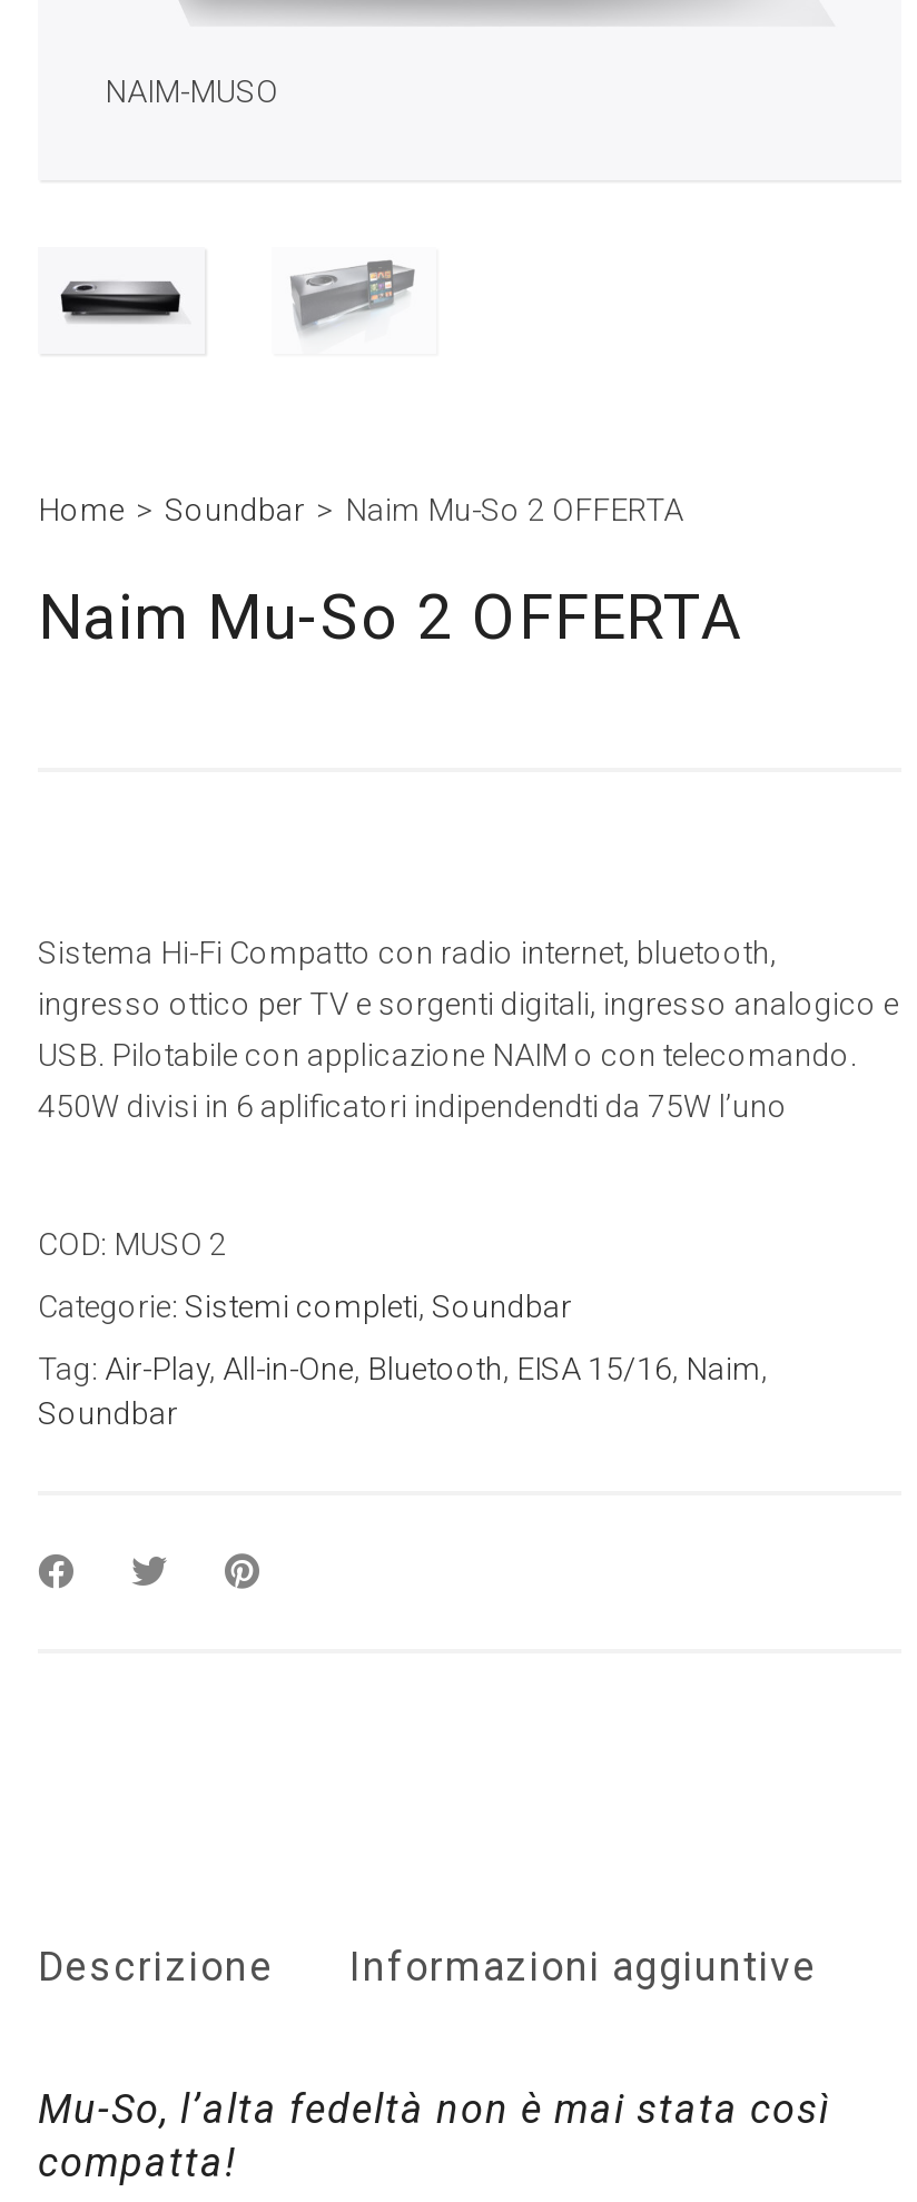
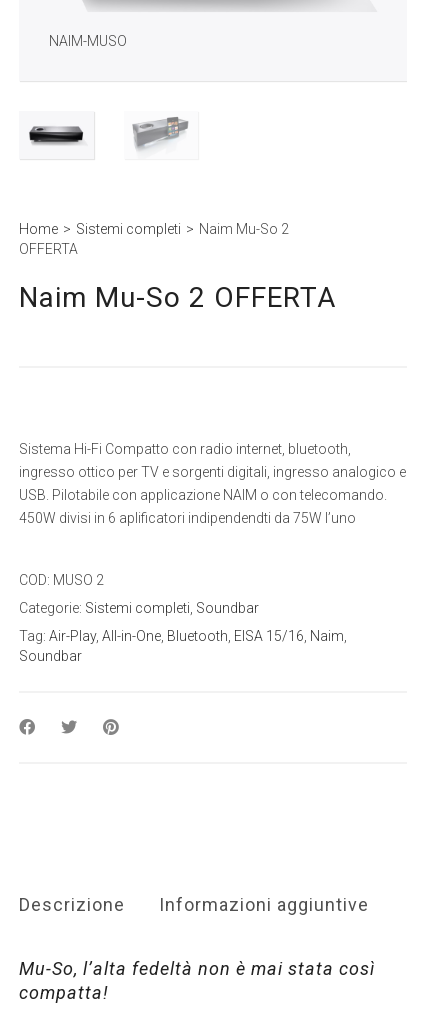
[38,491,683,527] Home > Soundbar > Naim Mu-So 2 OFFERTA -> [19,221,289,257] Home > Sistemi completi > Naim Mu-So 2 | OFFERTA

